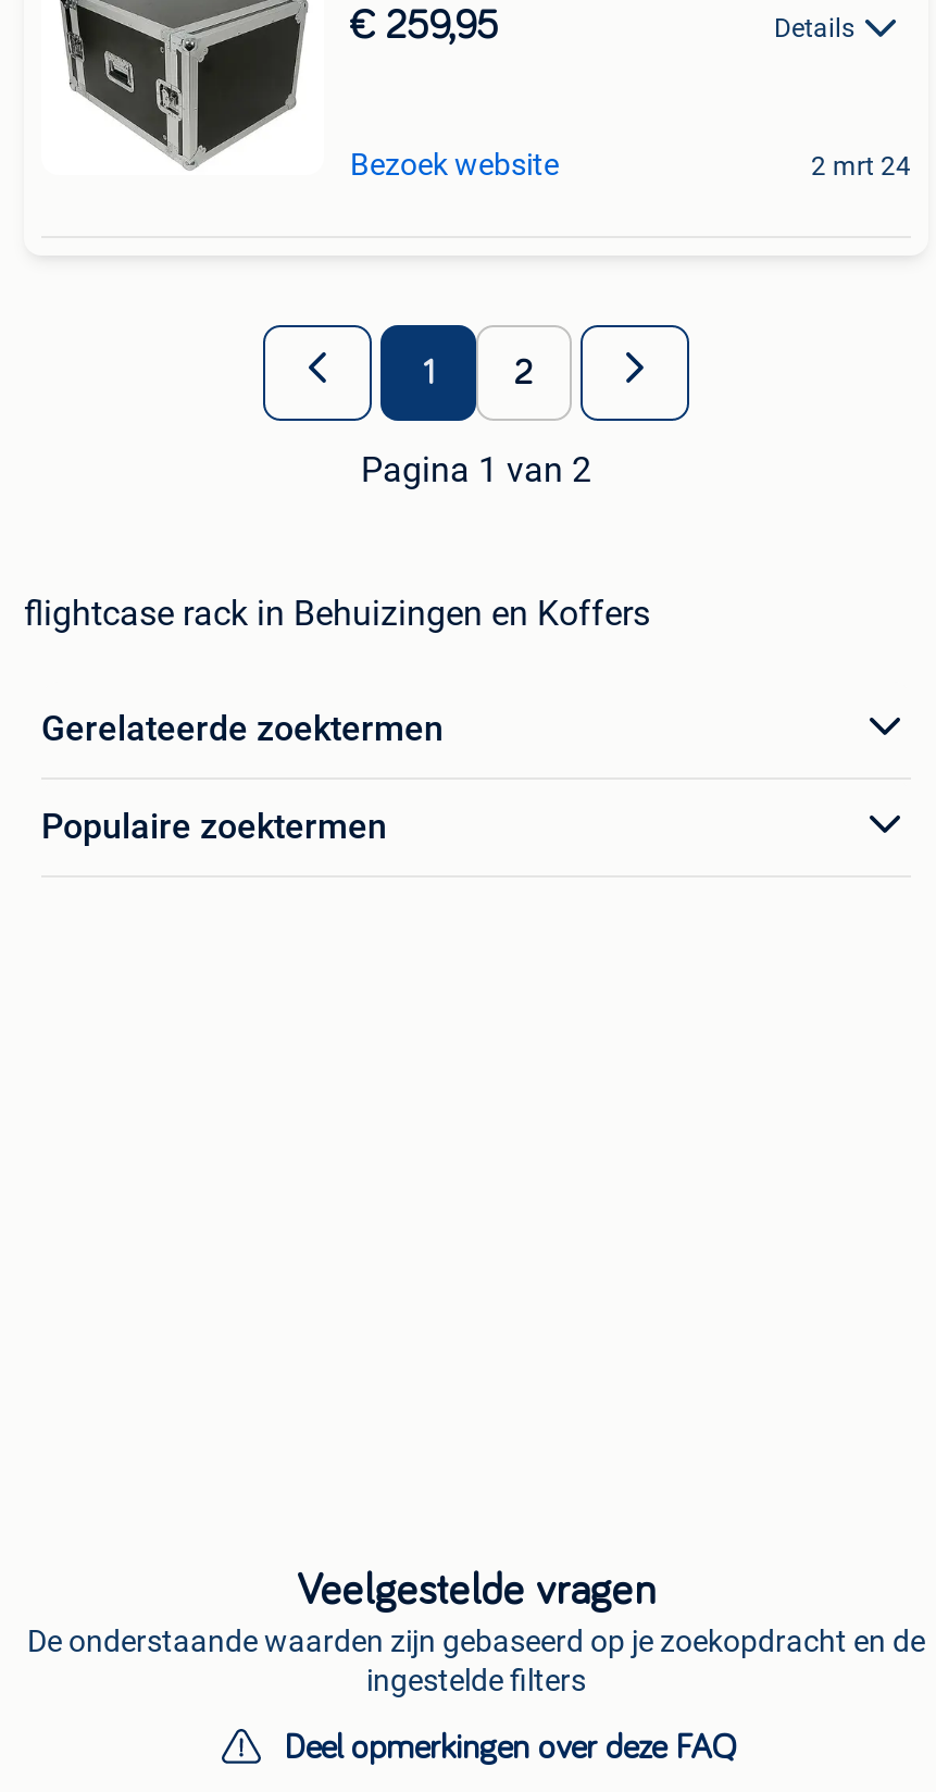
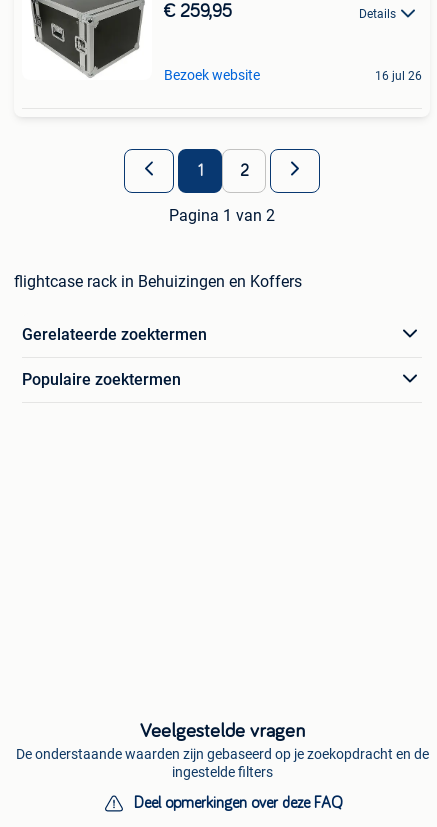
[811,150,911,181] 2 mrt 24 -> [375,69,422,83] 16 jul 26

